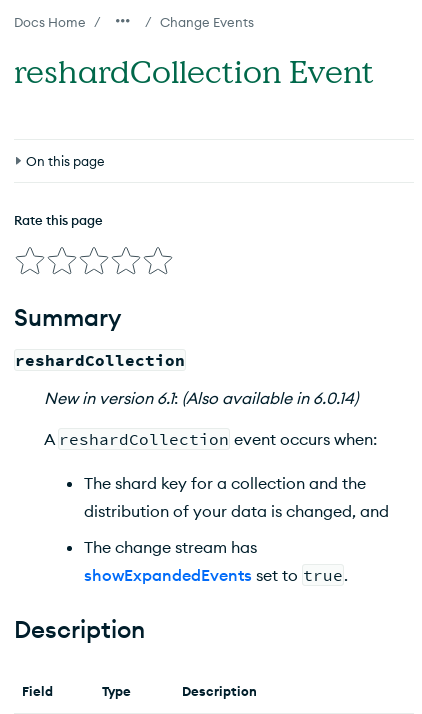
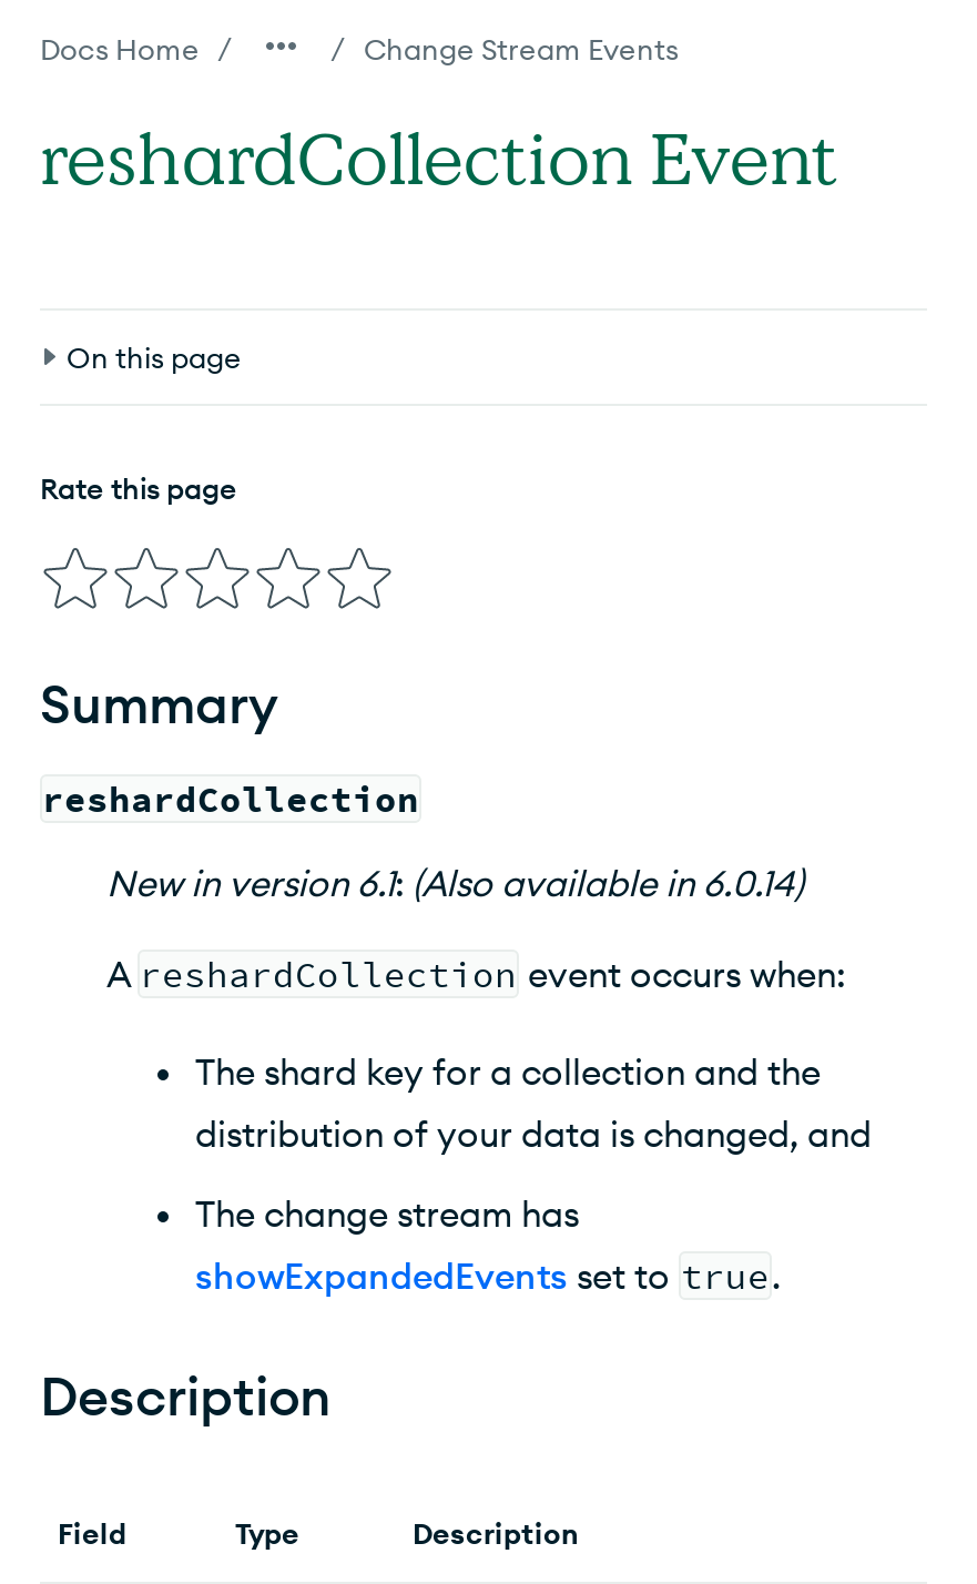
[145,13,254,30] / Change Events -> [330,29,679,66] / Change Stream Events

